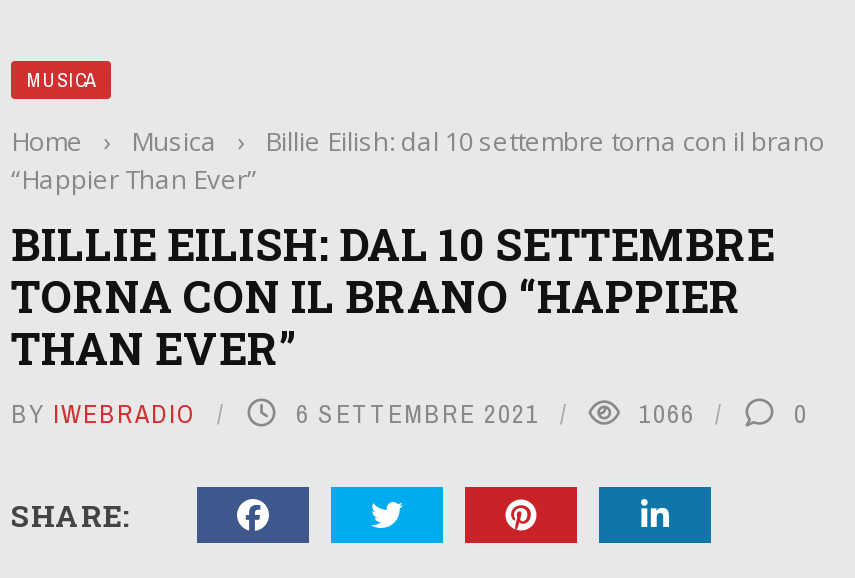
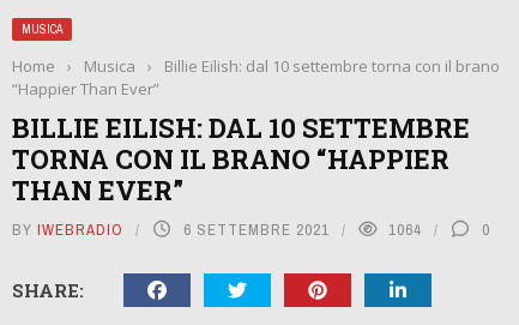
[639,397,695,431] 1066 -> [388,220,422,240] 1064

